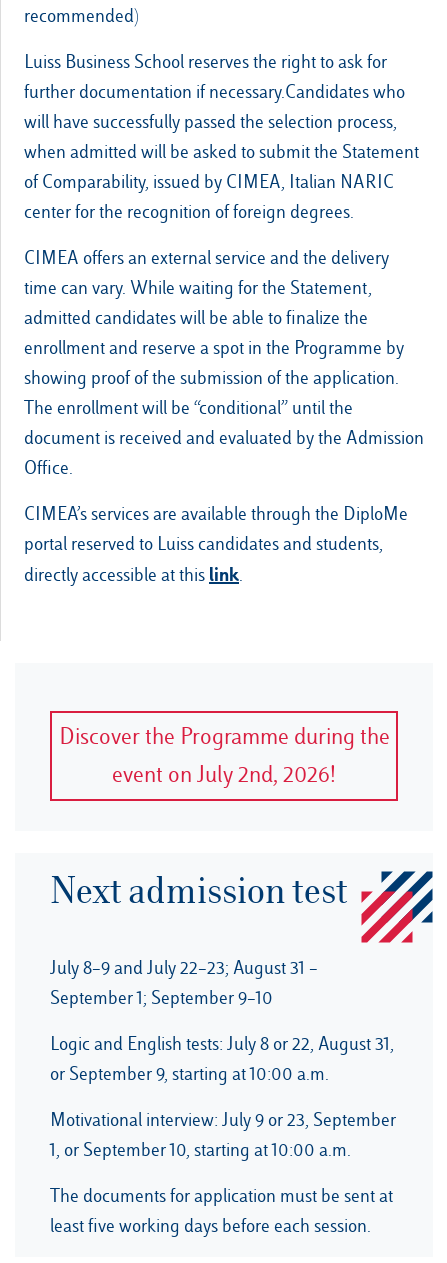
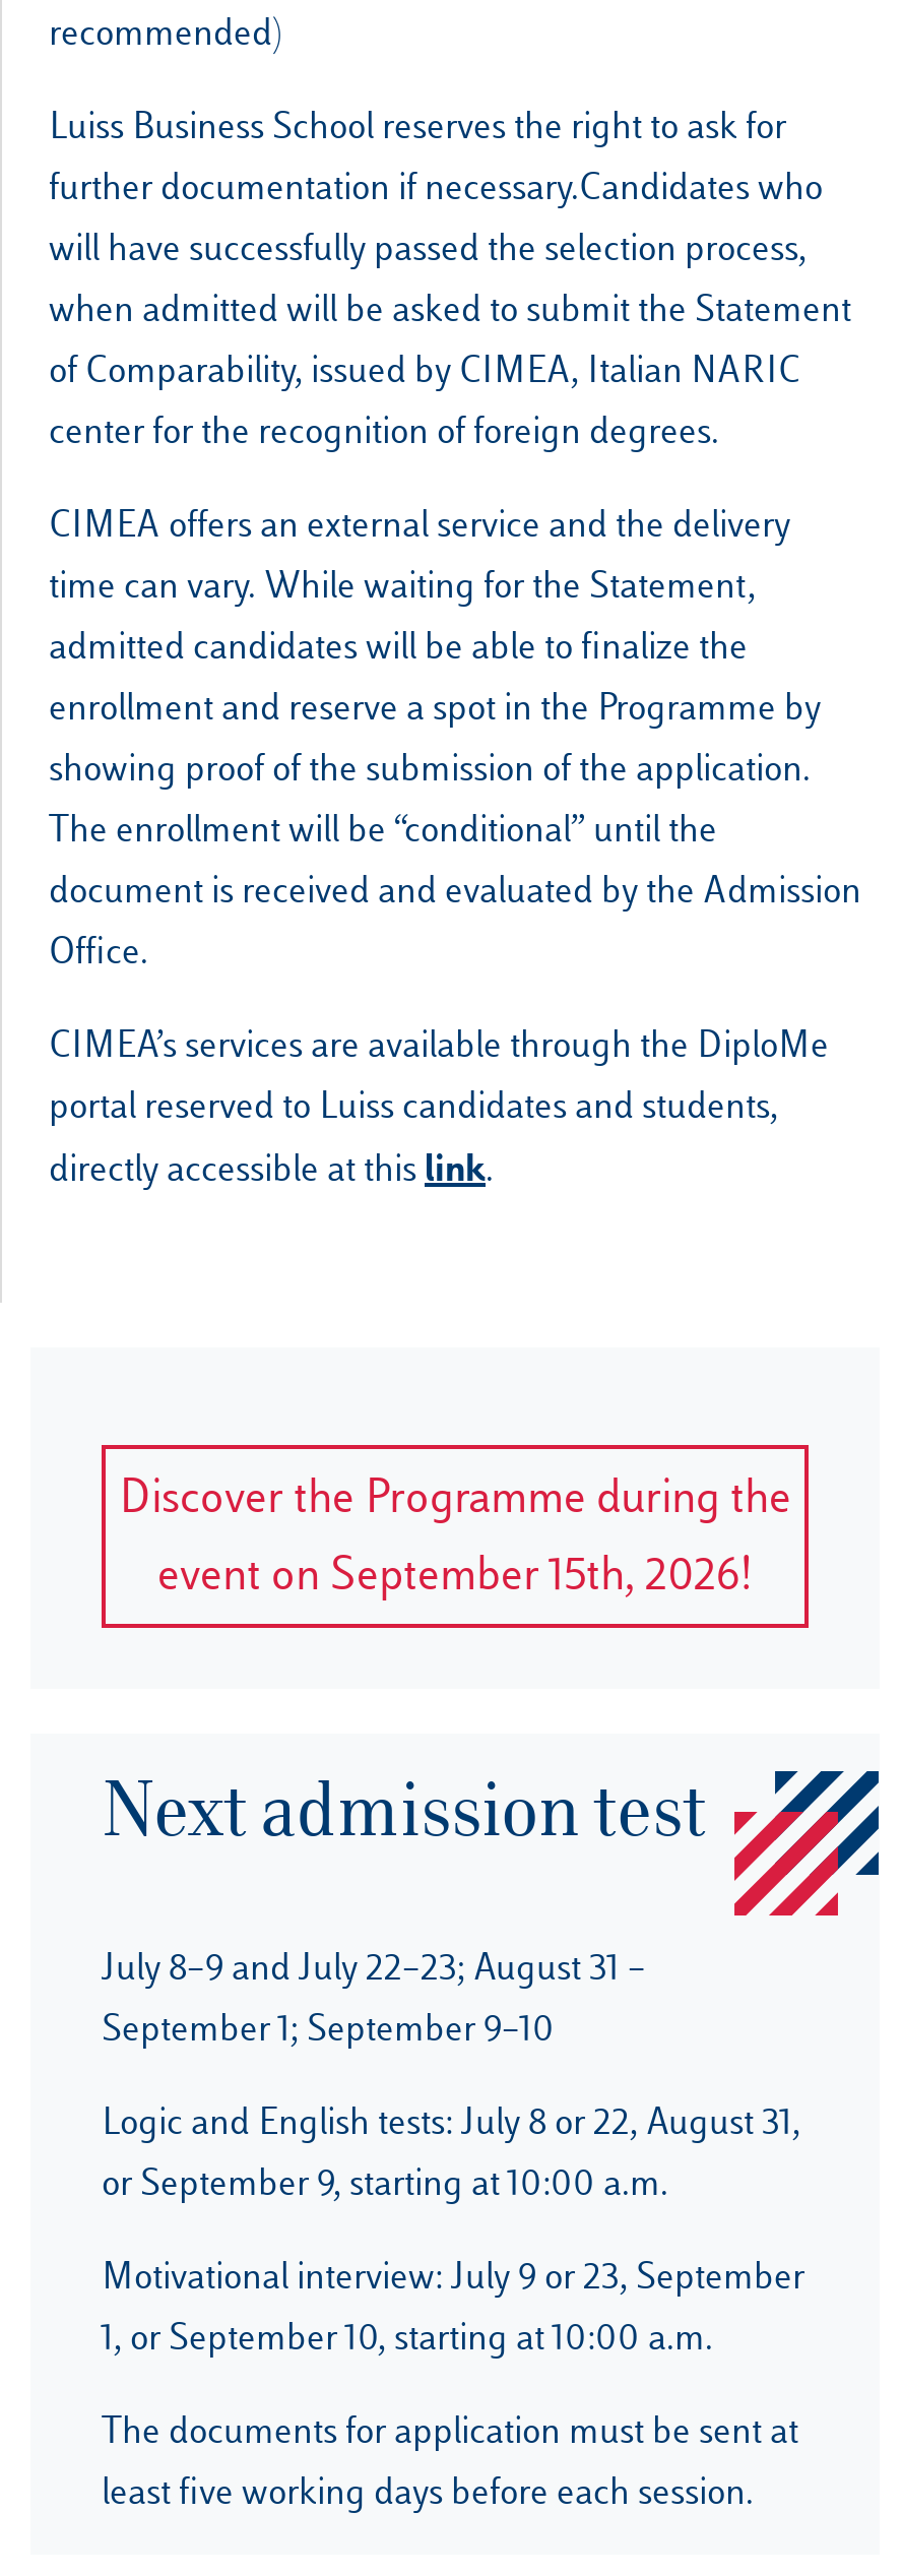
[112,760,336,789] event on July 2nd, 2026! -> [157,1545,753,1604] event on September 15th, 2026!

